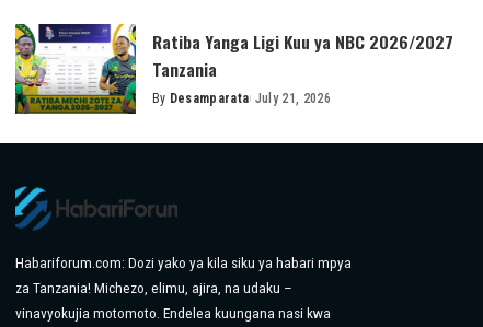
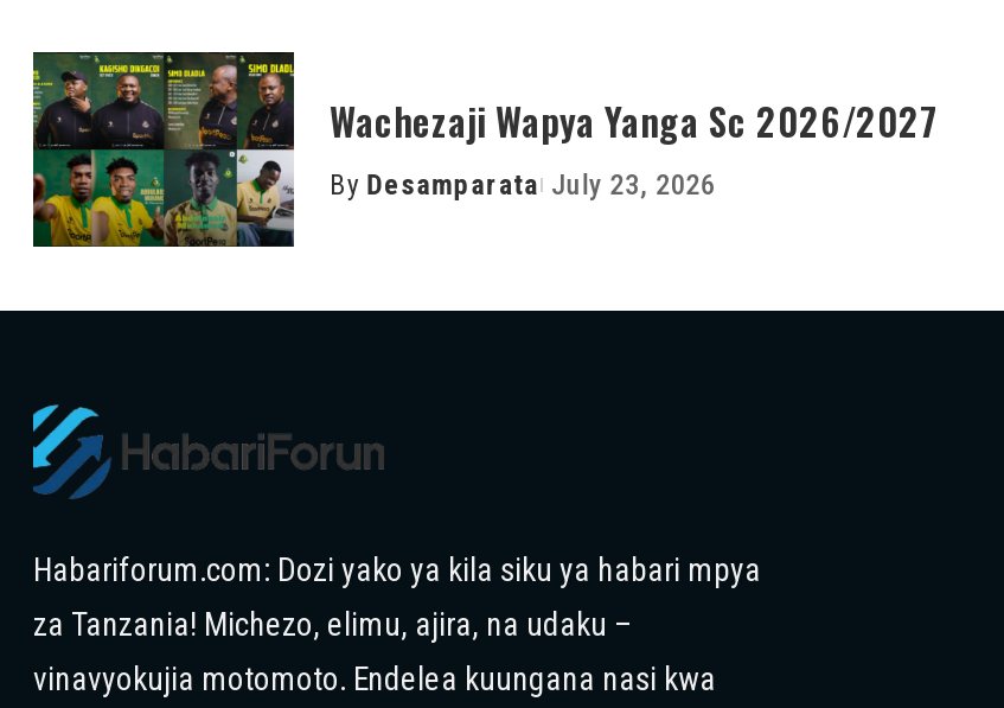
[14,23,453,127] [image] | Ratiba Yanga Ligi Kuu ya NBC 2026/2027 | Tanzania -> [31,50,939,249] [image] | Wachezaji Wapya Yanga Sc 2026/2027
[152,91,331,106] By Desamparata July 21, 2026 -> [330,168,716,201] By Desamparata July 23, 2026

